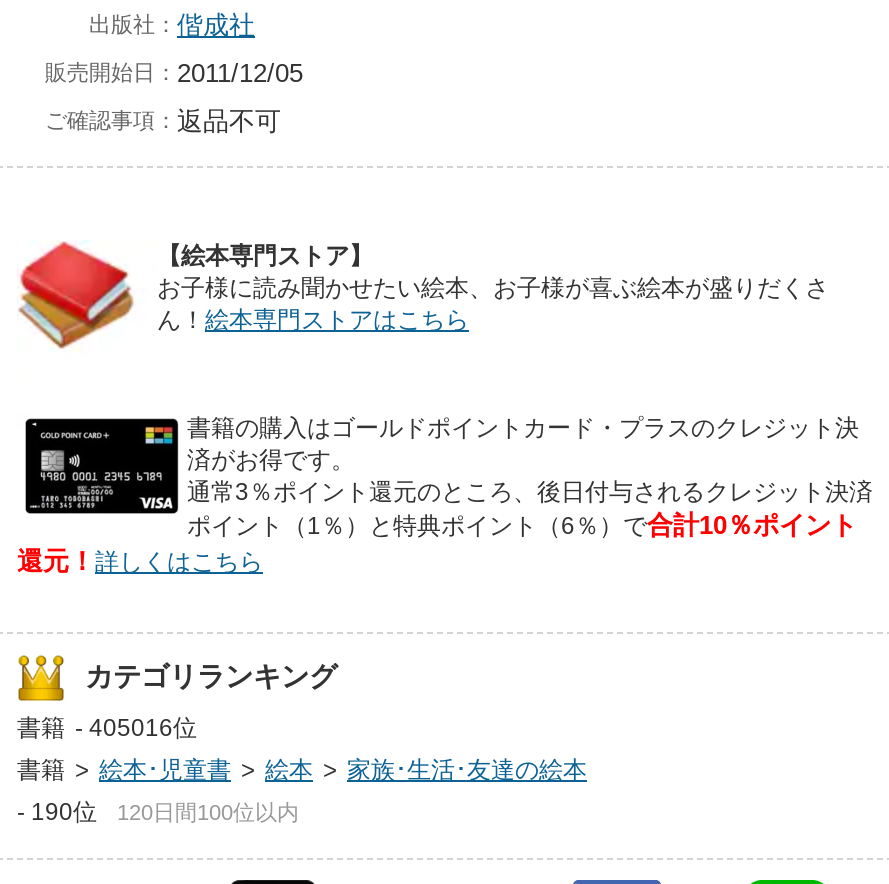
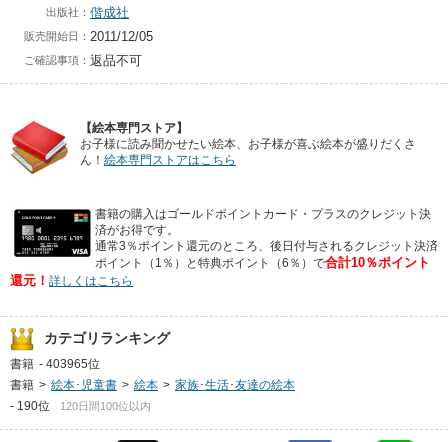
[17,714,197,742] 書籍 - 405016位 -> [10,357,100,371] 書籍 - 403965位

